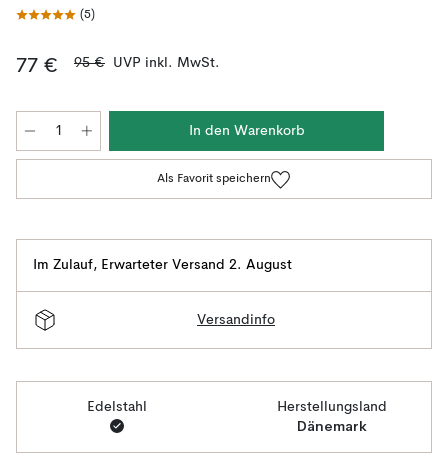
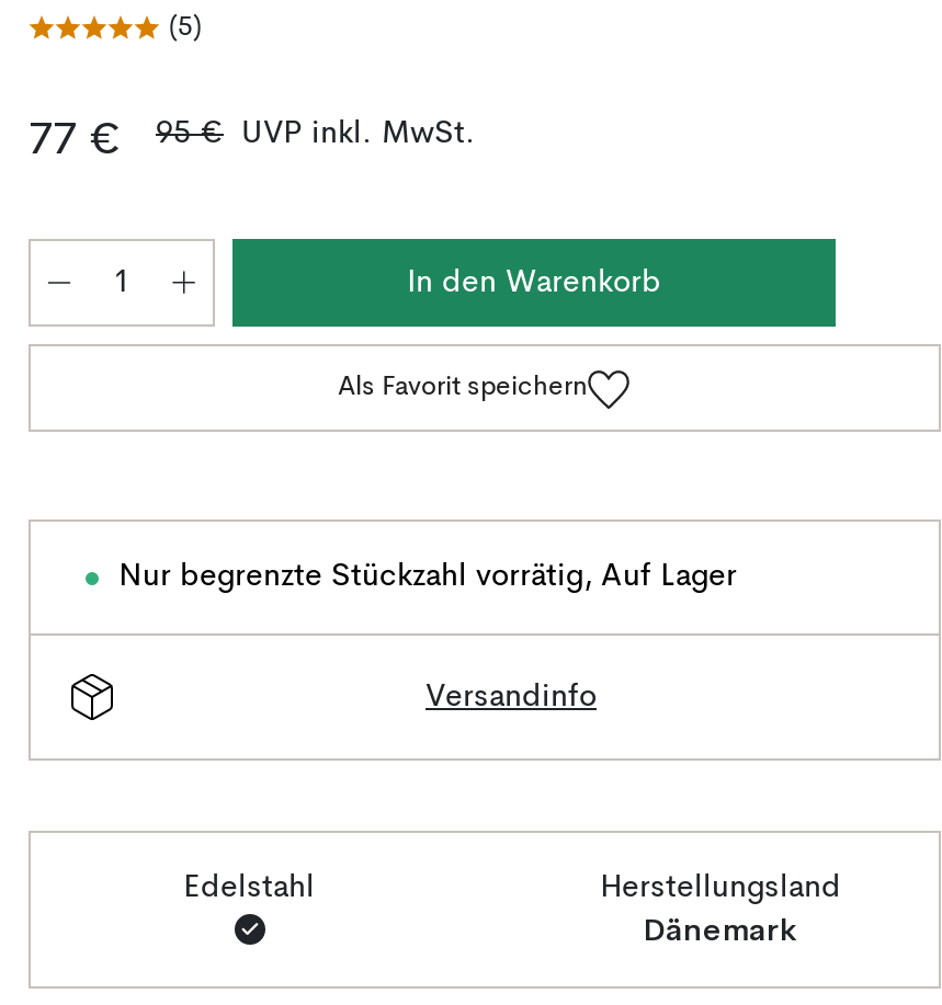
[33,258,292,272] Im Zulauf, Erwarteter Versand 2. August -> [118,561,737,592] Nur begrenzte Stückzahl vorrätig, Auf Lager

